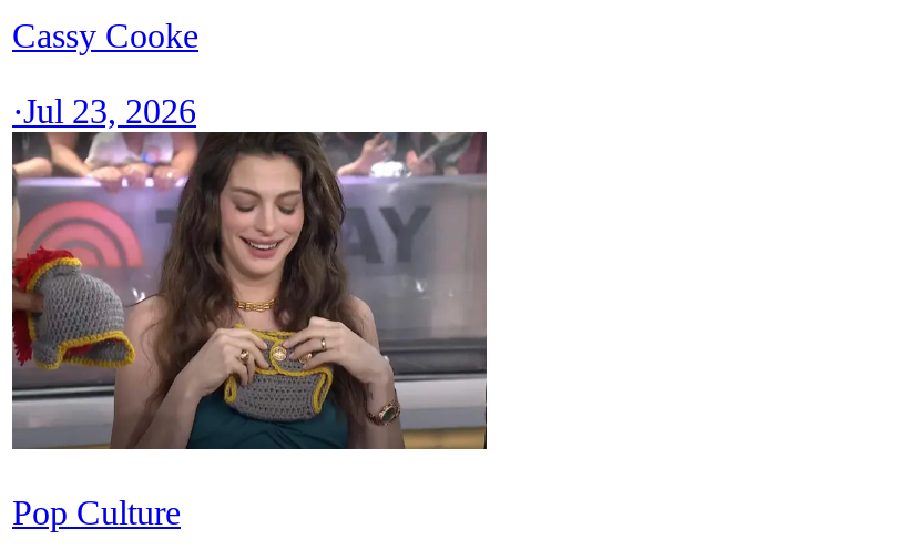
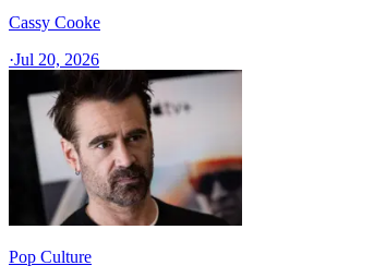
[12,93,196,131] ·Jul 23, 2026 -> [9,50,99,69] ·Jul 20, 2026
[10,129,487,453] [image] -> [8,69,243,227] [image]

